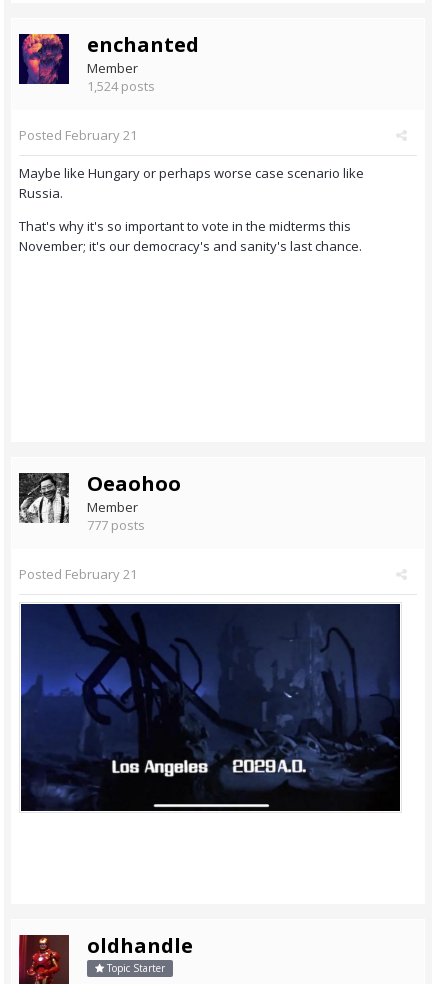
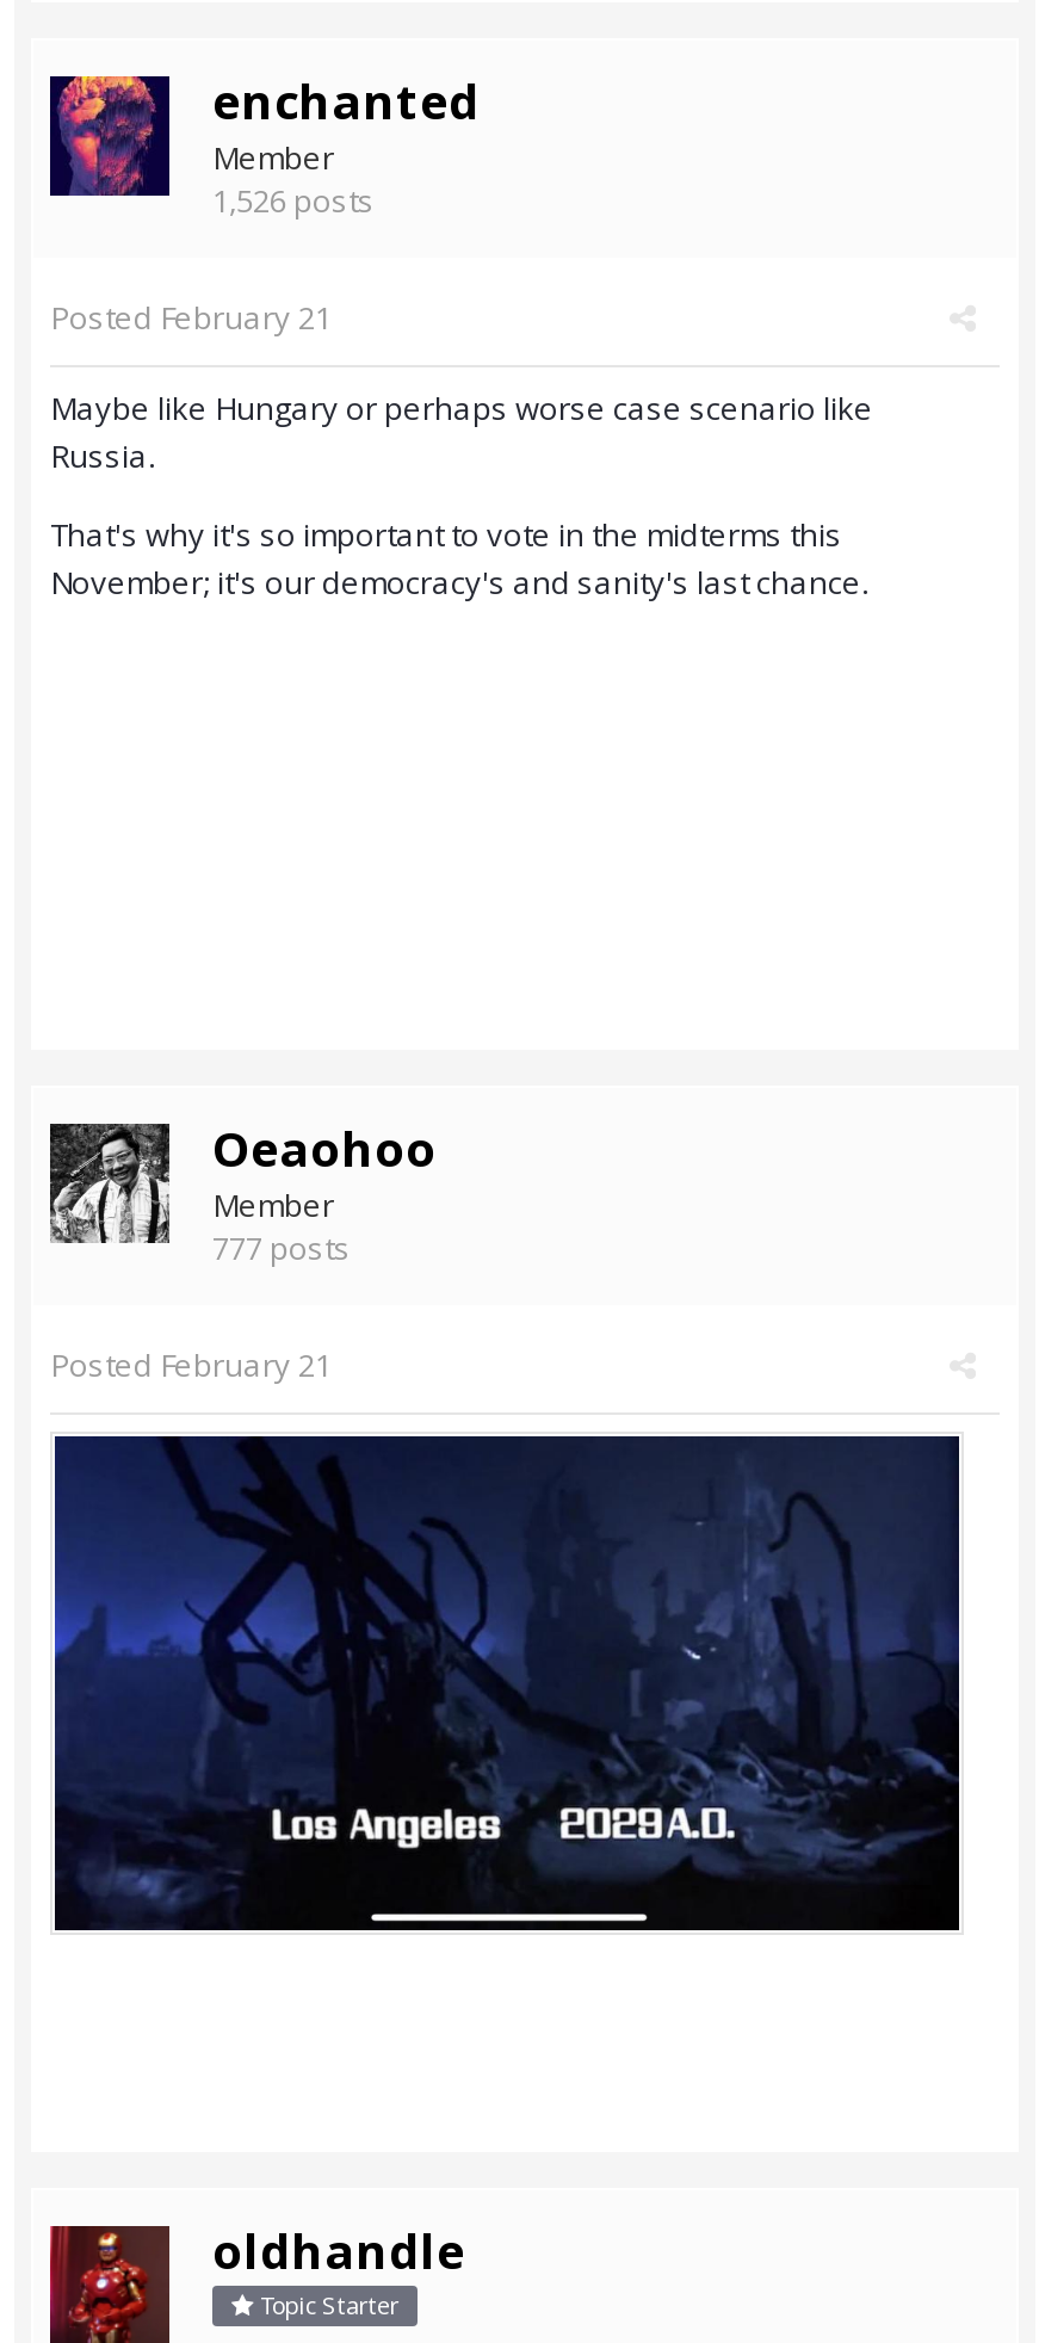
[87,77,155,95] 1,524 posts -> [212,179,375,222] 1,526 posts

